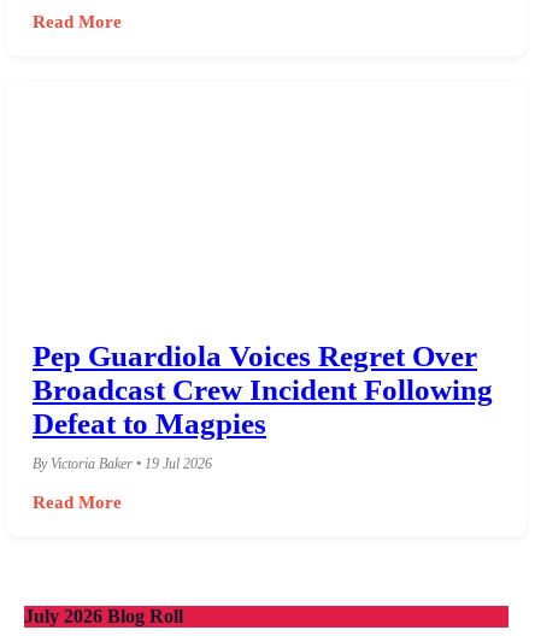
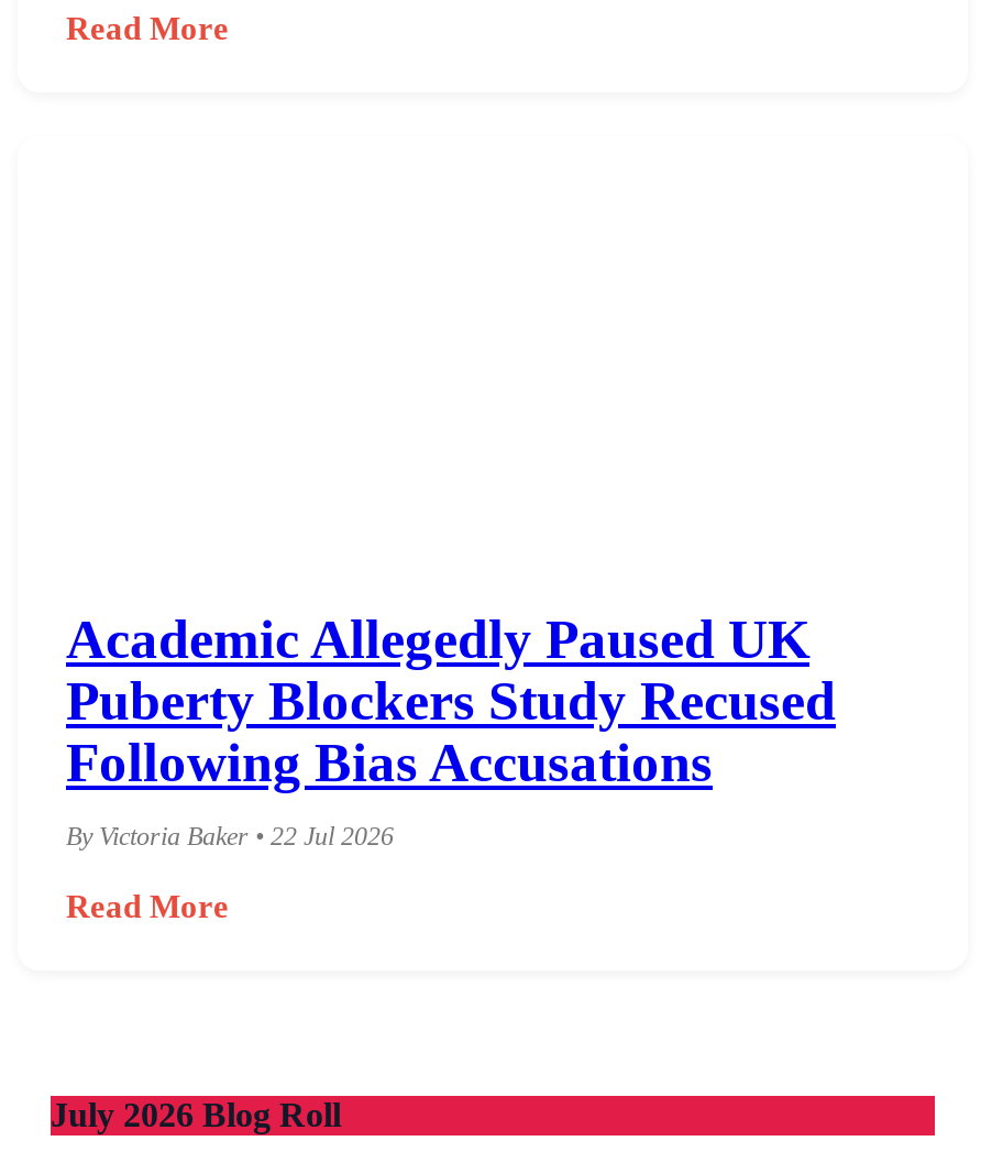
[33,340,493,440] Pep Guardiola Voices Regret Over | Broadcast Crew Incident Following | Defeat to Magpies -> [66,610,836,793] Academic Allegedly Paused UK | Puberty Blockers Study Recused | Following Bias Accusations
[33,456,212,473] By Victoria Baker • 19 Jul 2026 -> [66,821,394,852] By Victoria Baker • 22 Jul 2026

